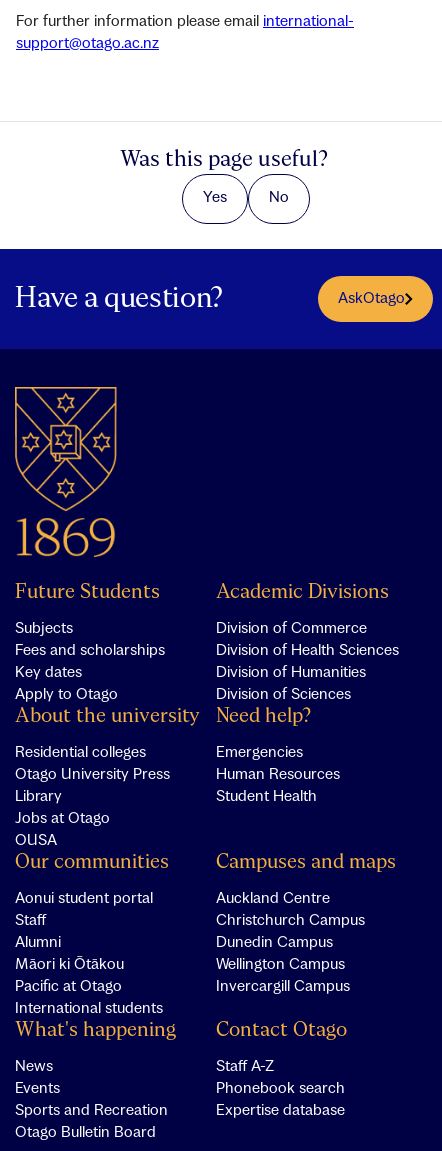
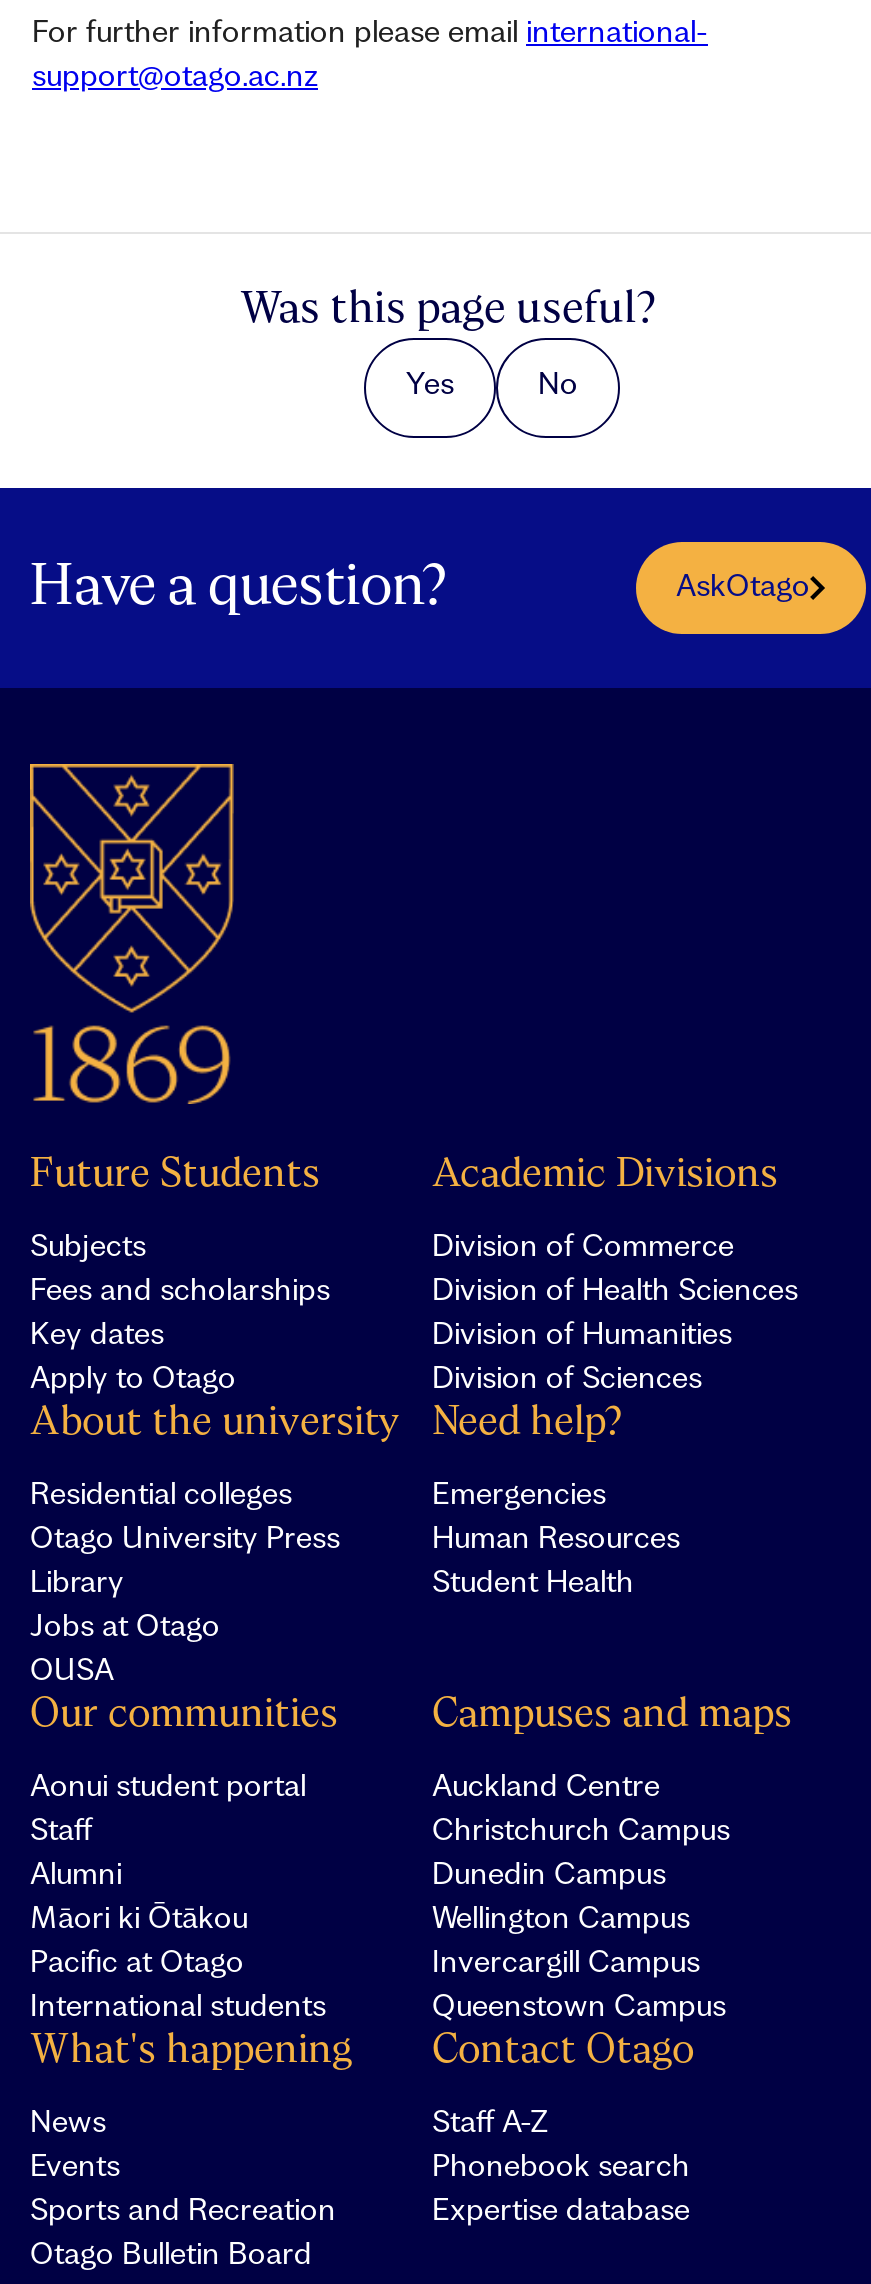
none -> [432,1991,726,2023] Queenstown Campus

